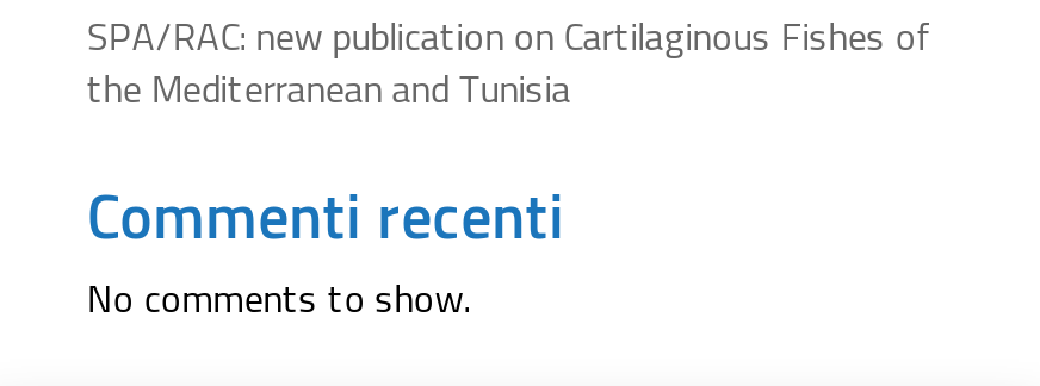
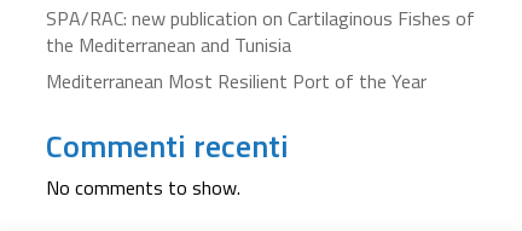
none -> [46,67,426,96] Mediterranean Most Resilient Port of the Year

